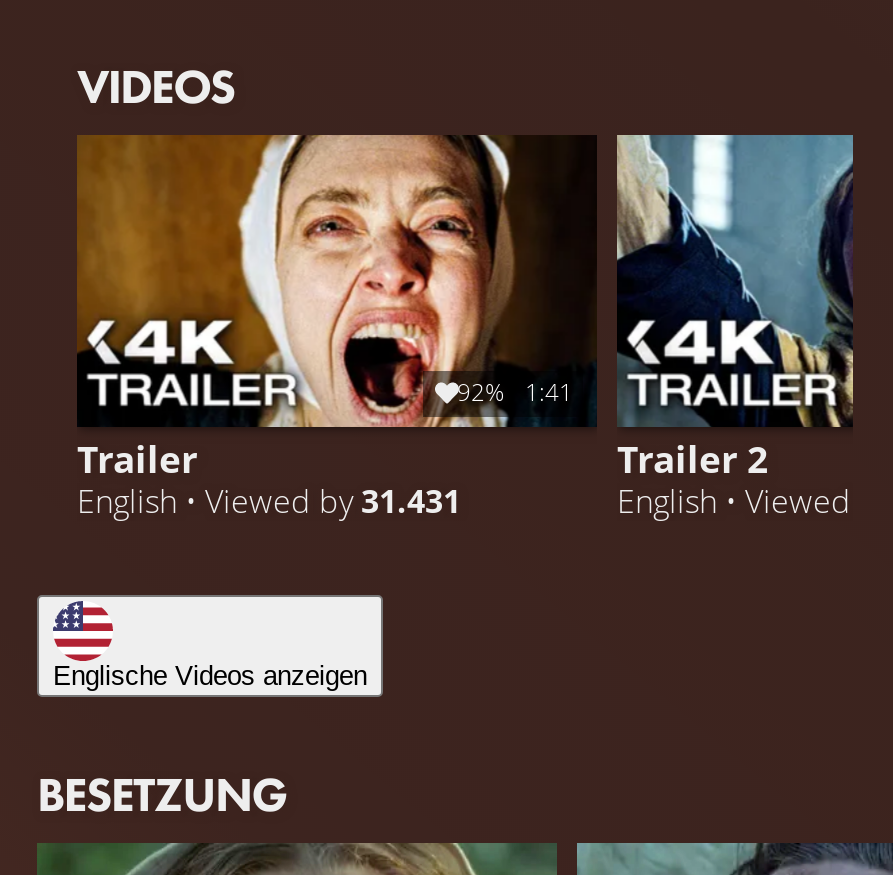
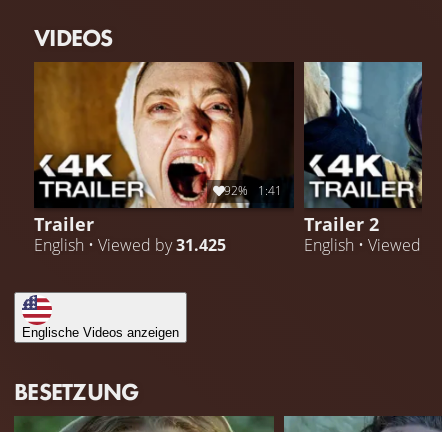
[77,479,461,523] English • Viewed by 31.431 -> [34,234,226,256] English • Viewed by 31.425

